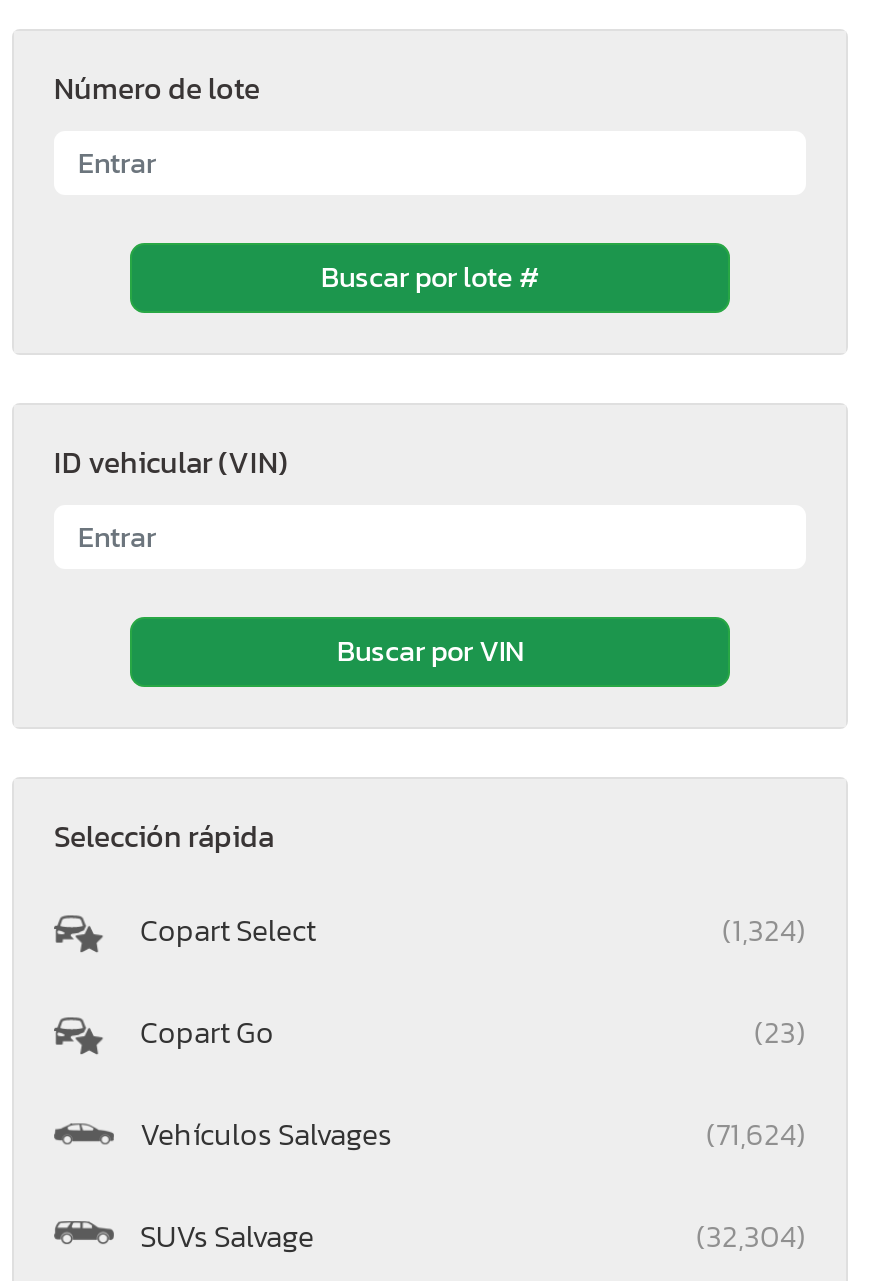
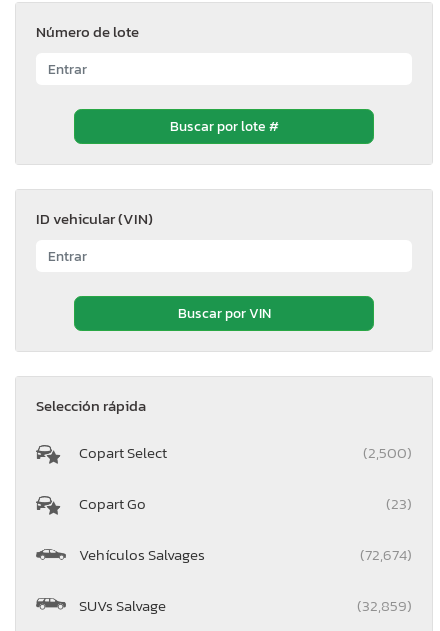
[722,906,806,952] (1,324) -> [363,440,412,463] (2,500)
[706,1110,806,1156] (71,624) -> [360,542,412,565] (72,674)
[696,1212,806,1258] (32,304) -> [357,593,412,616] (32,859)

